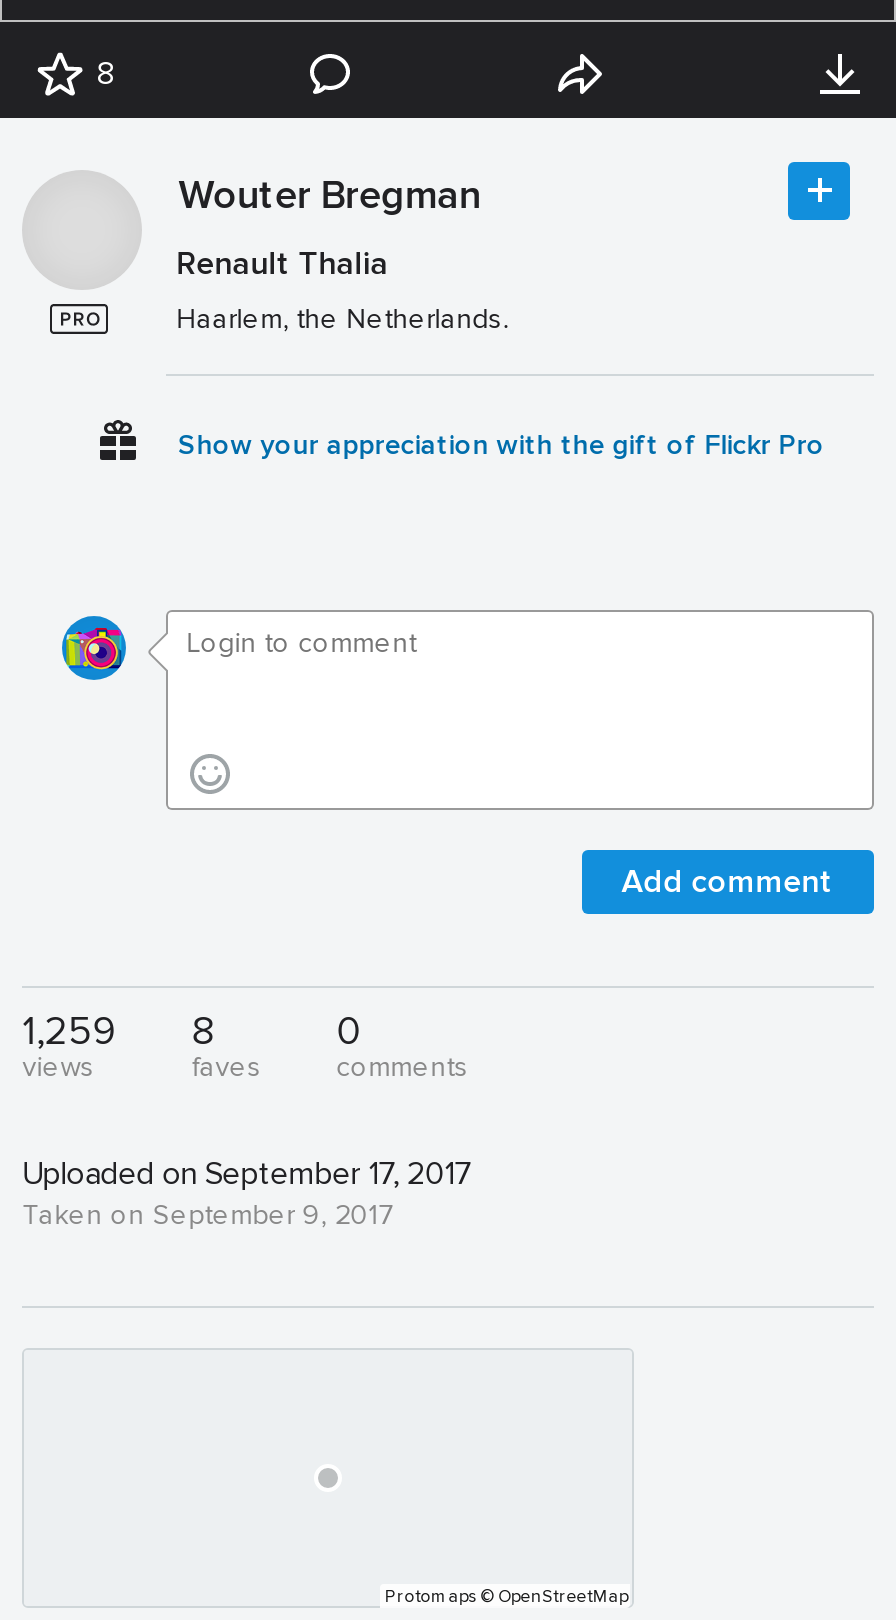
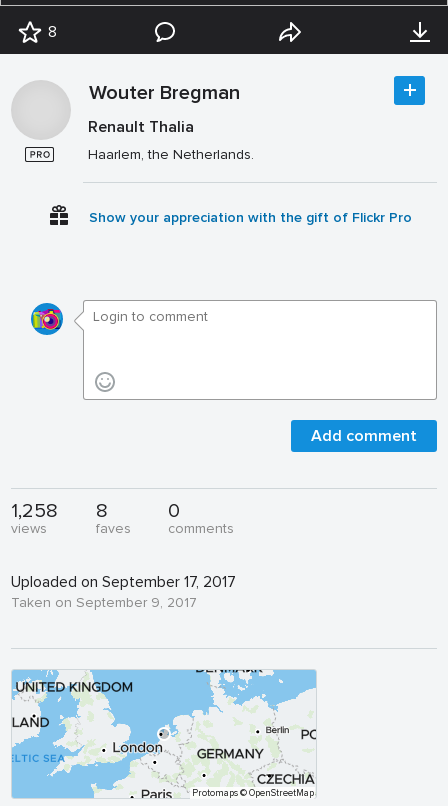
[22,1008,215,1056] 1,259 8 -> [11,499,108,523] 1,258 8
none -> [11,669,317,799] [image]

